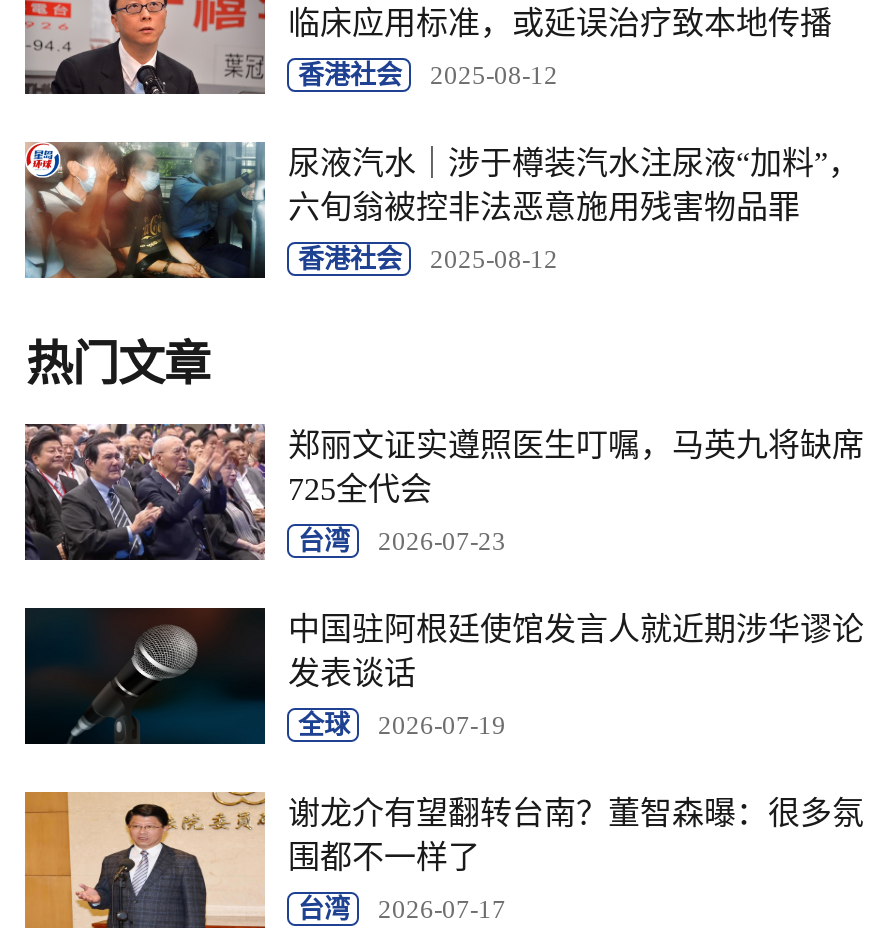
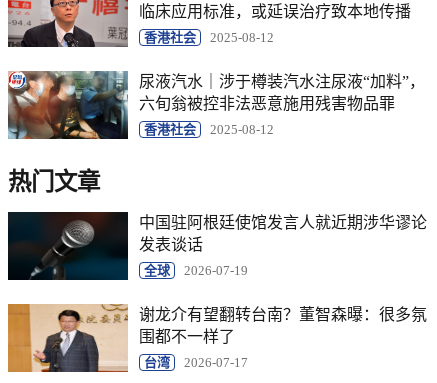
[23,422,864,562] [image] | 郑丽文证实遵照医生叮嘱，马英九将缺席 | 725全代会 | 台湾 | 2026-07-23 -> none

